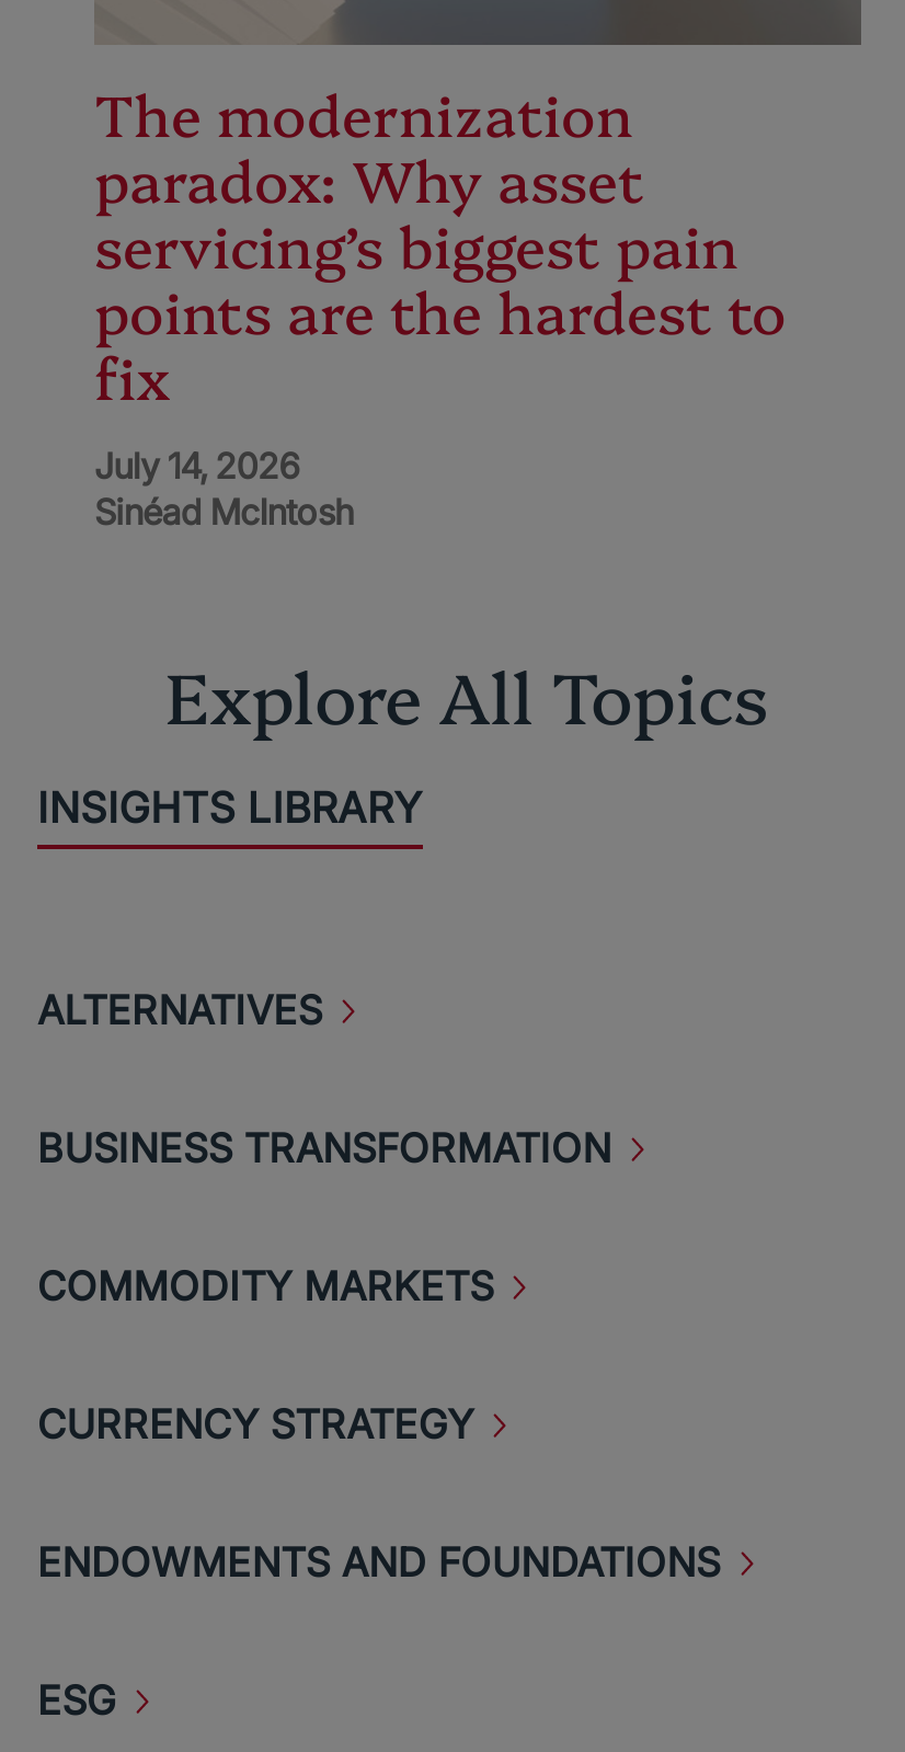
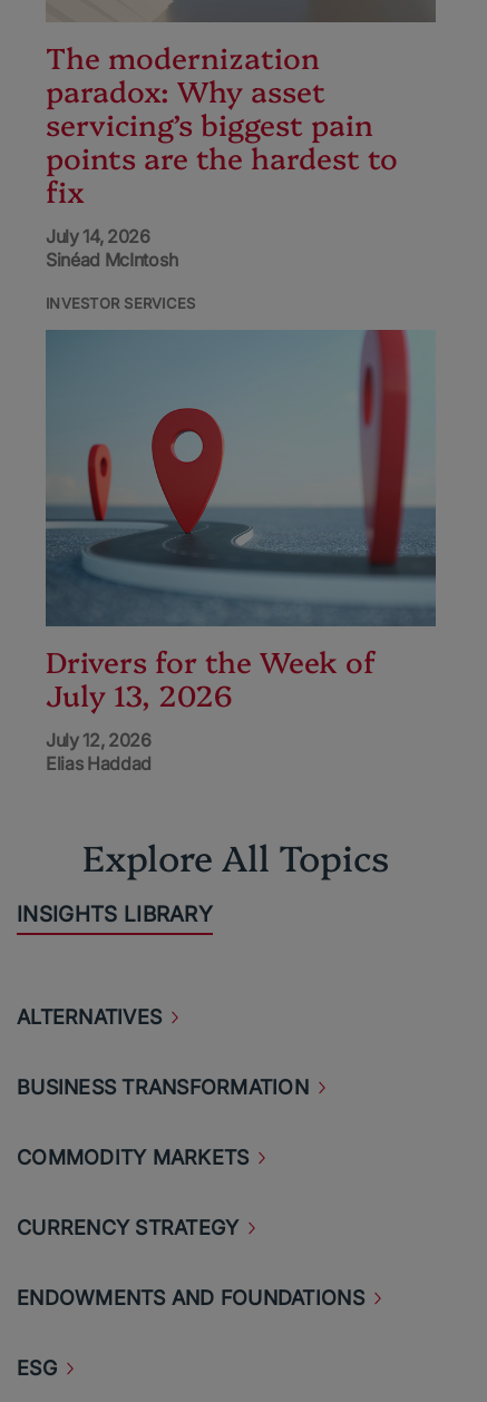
none -> [45,329,437,775] [image] | Drivers for the Week of | July 13, 2026 | July 12, 2026 | Elias Haddad
none -> [46,295,195,312] INVESTOR SERVICES

